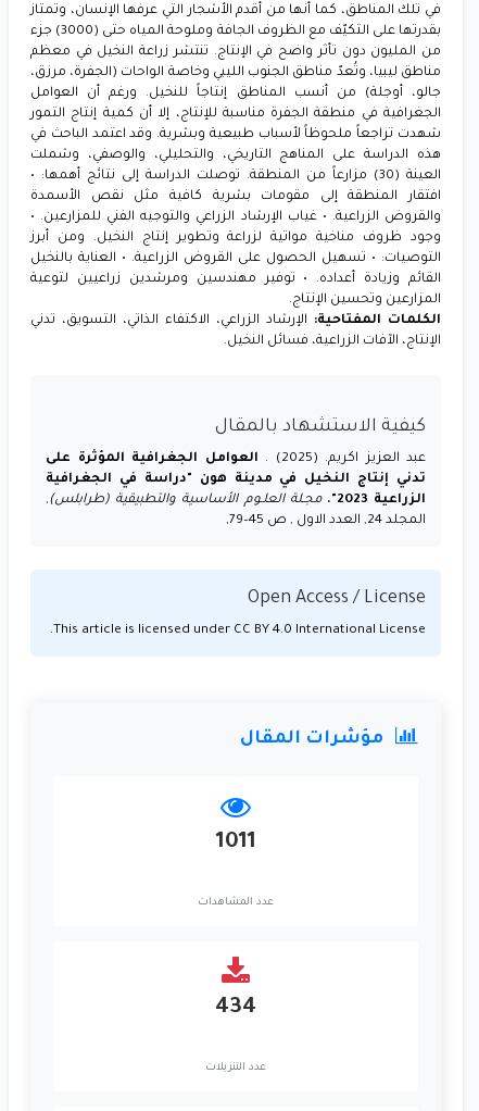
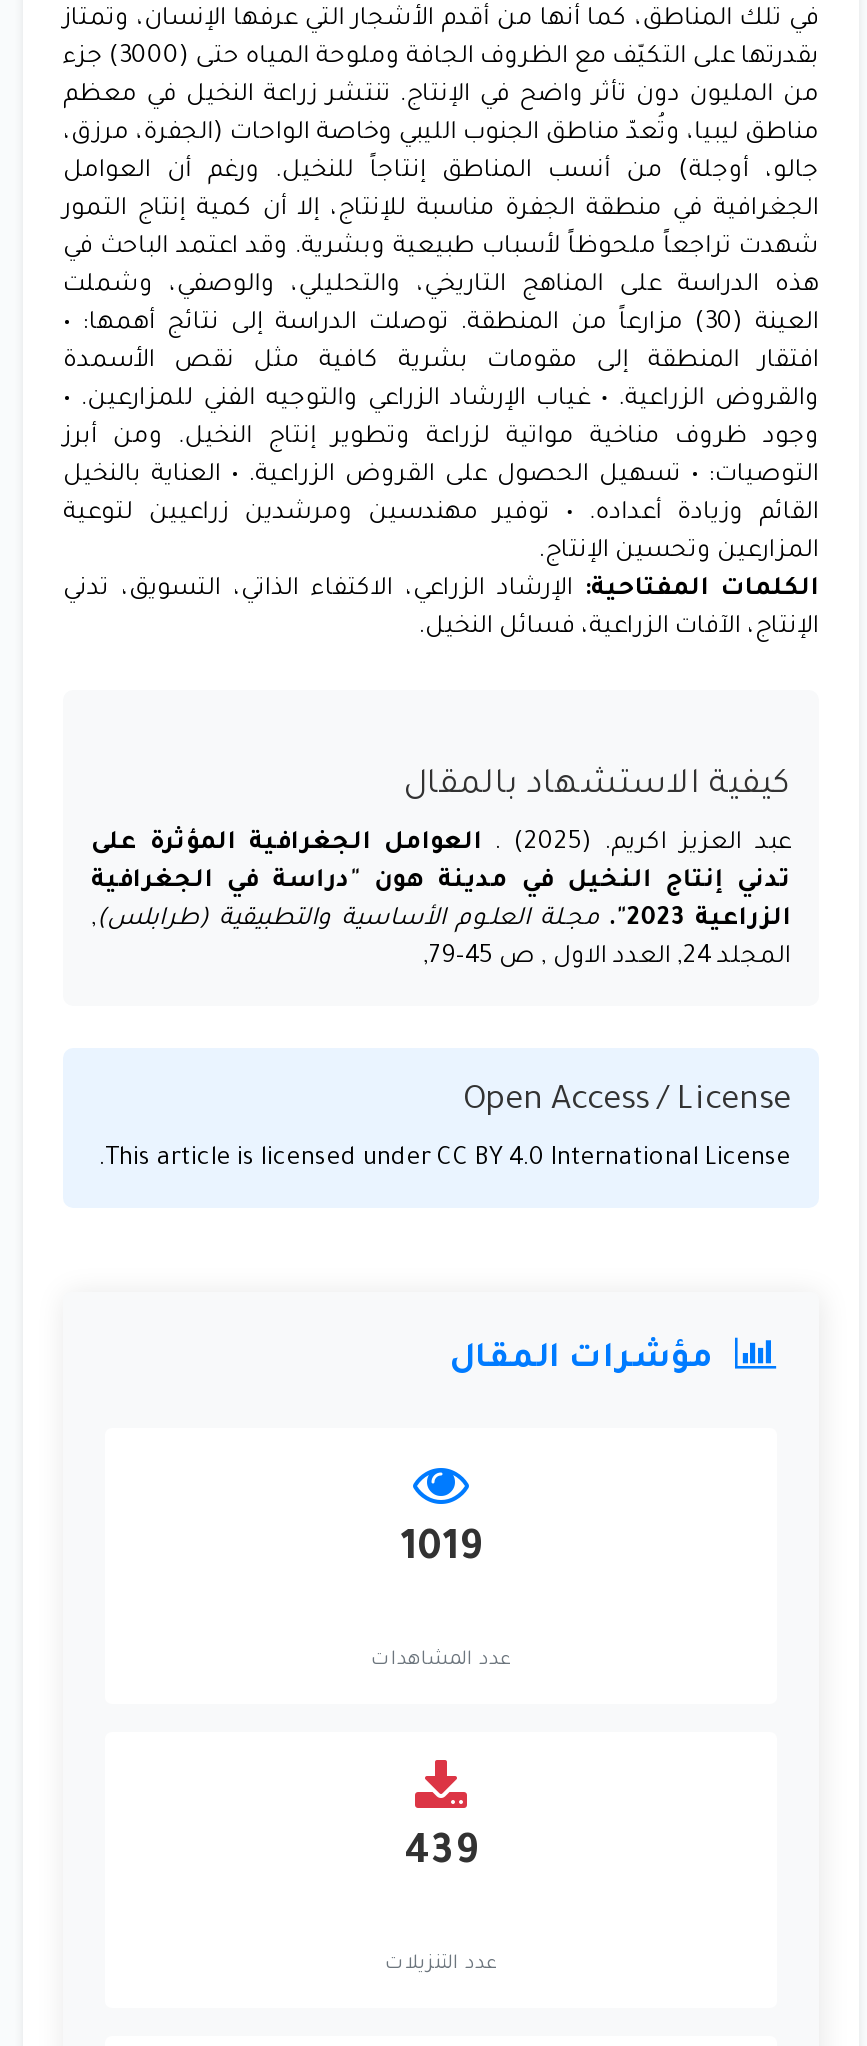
[216,831,256,855] 1011 -> [401,1529,481,1573] 1019
[215,997,256,1020] 434 -> [405,1833,477,1877] 439

